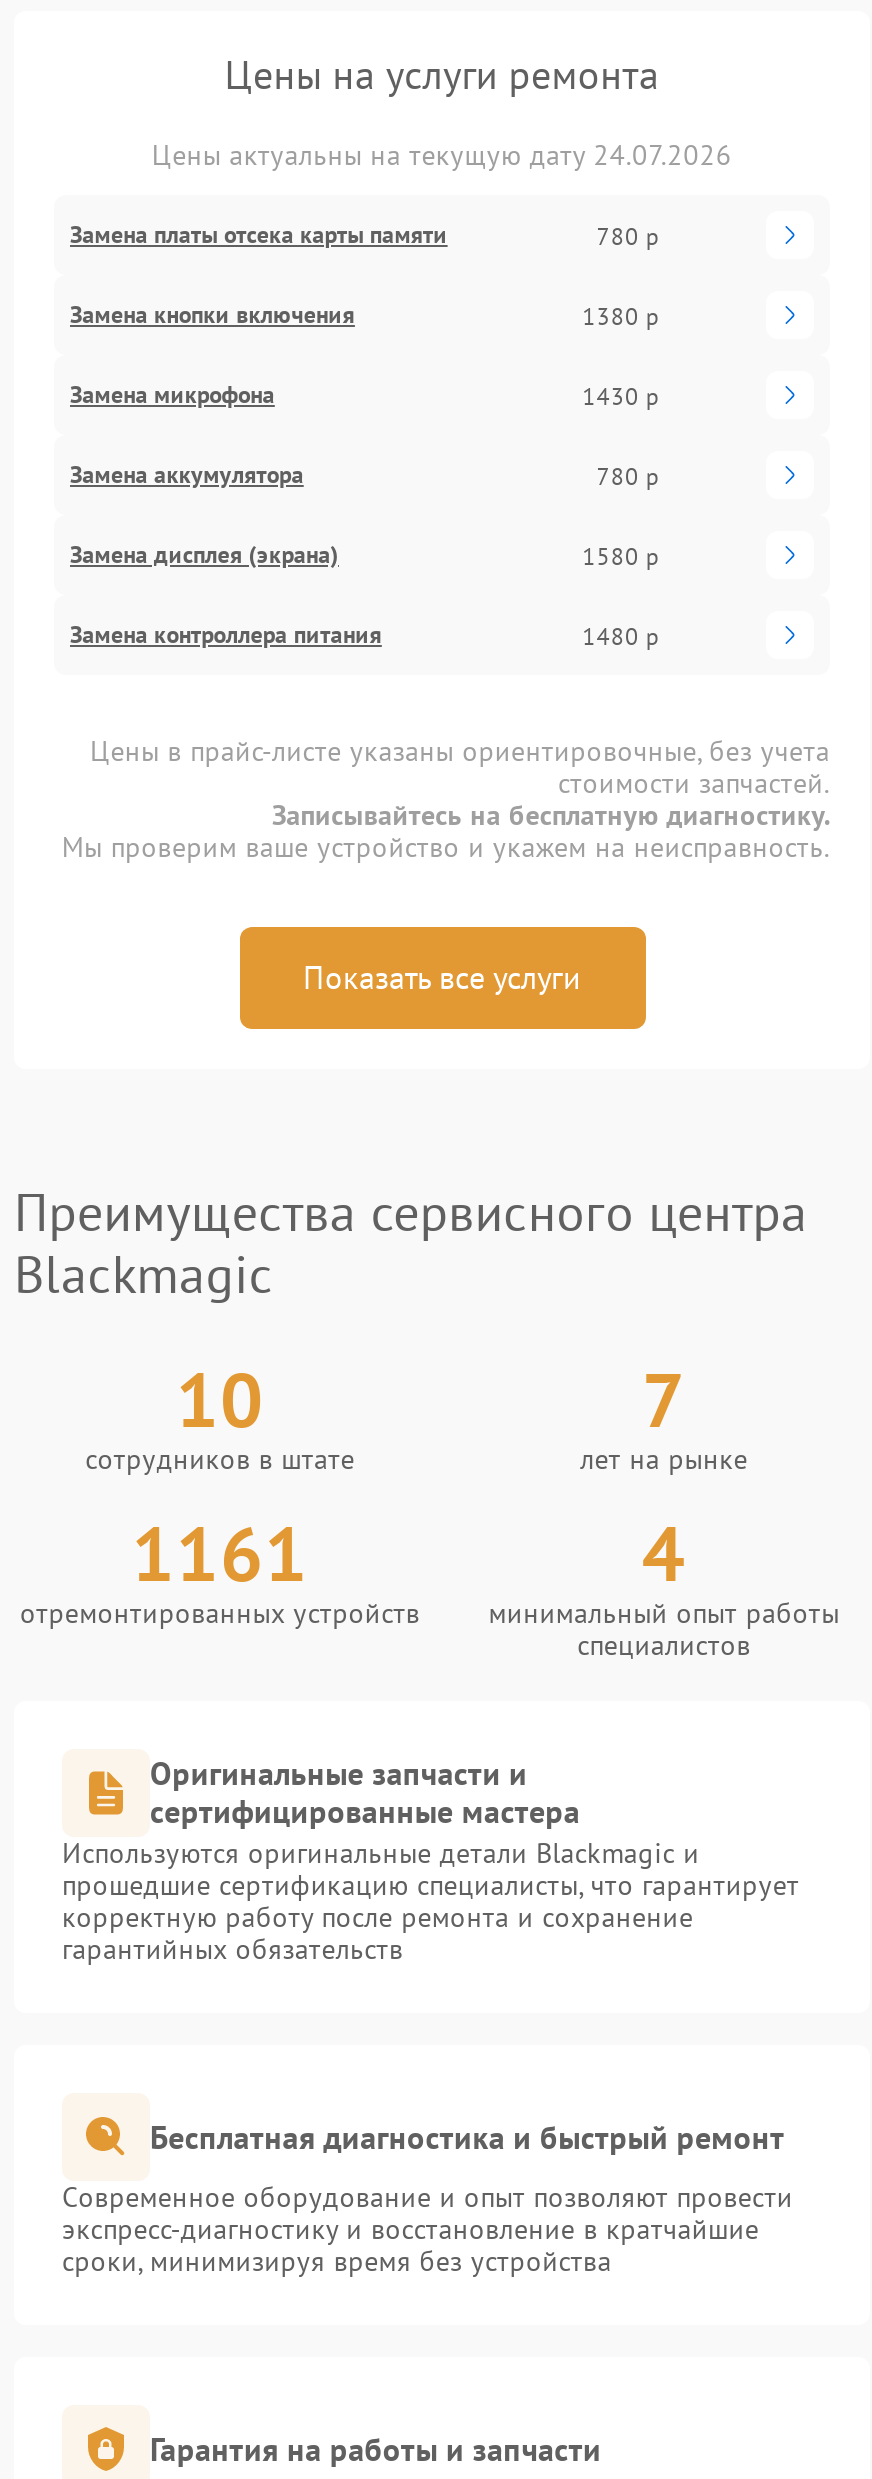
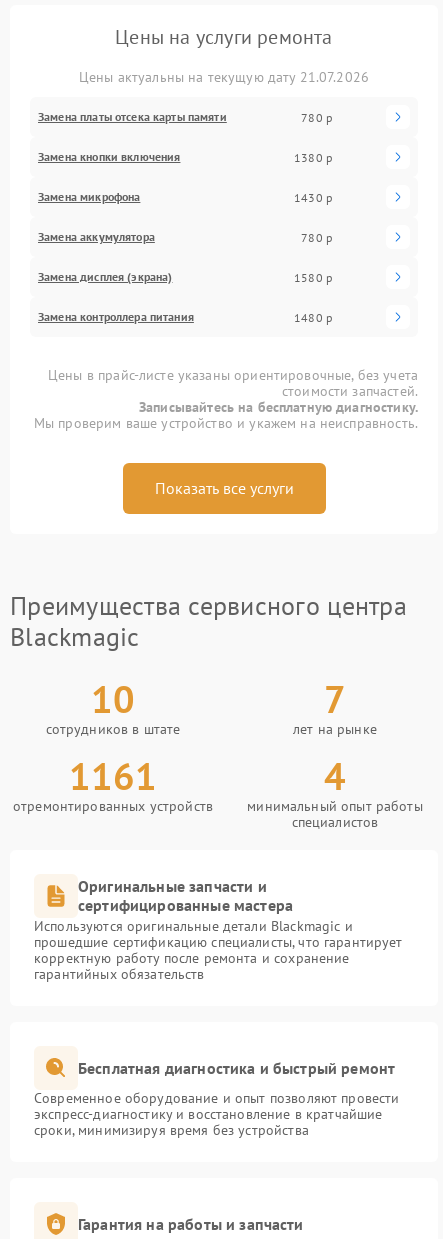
[152,137,732,173] Цены актуальны на текущую дату 24.07.2026 -> [79,68,369,86] Цены актуальны на текущую дату 21.07.2026

